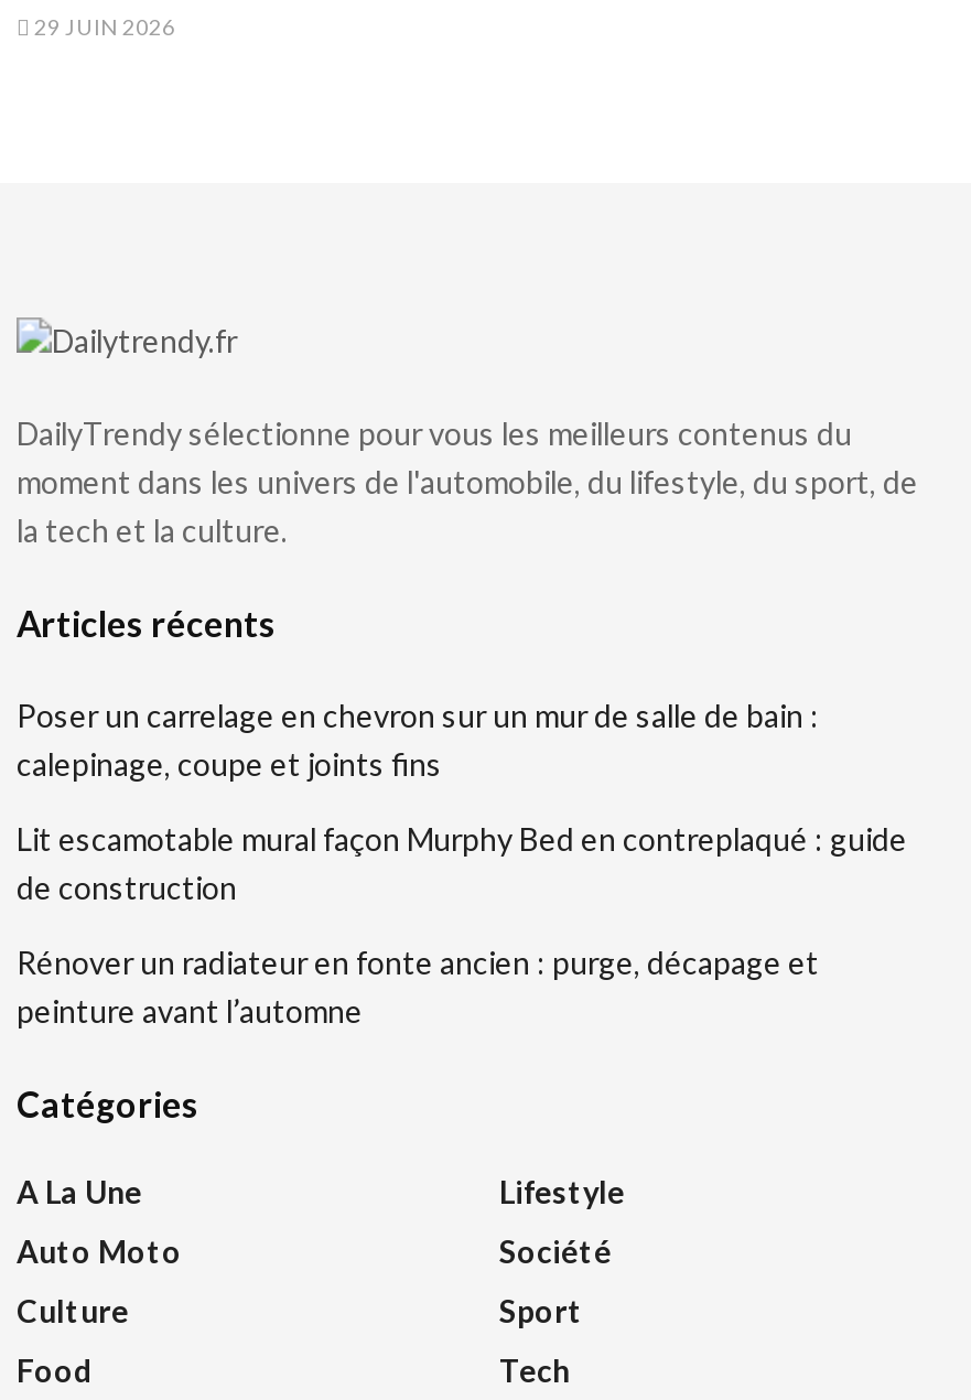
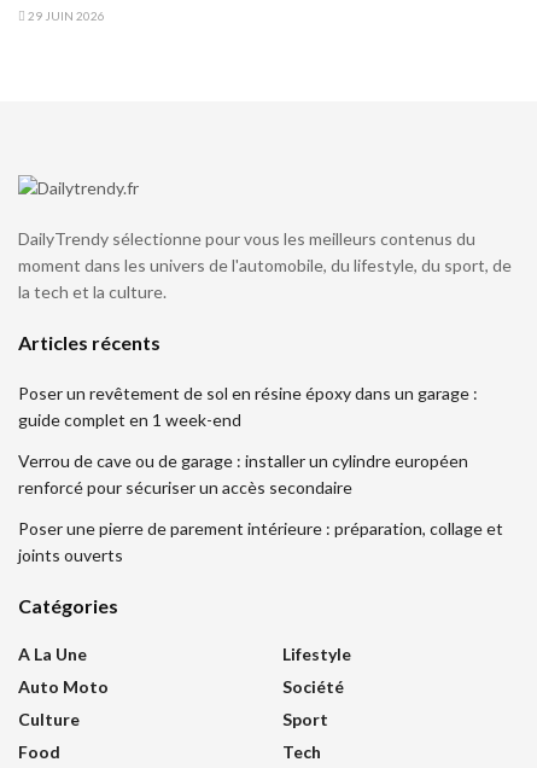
[17,698,819,784] Poser un carrelage en chevron sur un mur de salle de bain : | calepinage, coupe et joints fins -> [18,383,478,430] Poser un revêtement de sol en résine époxy dans un garage : | guide complet en 1 week-end
[17,821,907,907] Lit escamotable mural façon Murphy Bed en contreplaqué : guide | de construction -> [18,451,468,498] Verrou de cave ou de garage : installer un cylindre européen | renforcé pour sécuriser un accès secondaire
[17,945,819,1030] Rénover un radiateur en fonte ancien : purge, décapage et | peinture avant l’automne -> [18,519,503,566] Poser une pierre de parement intérieure : préparation, collage et | joints ouverts

